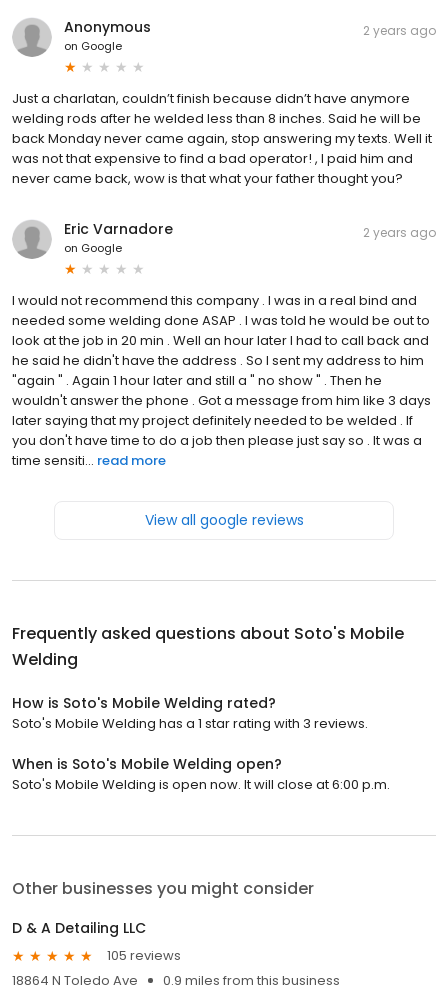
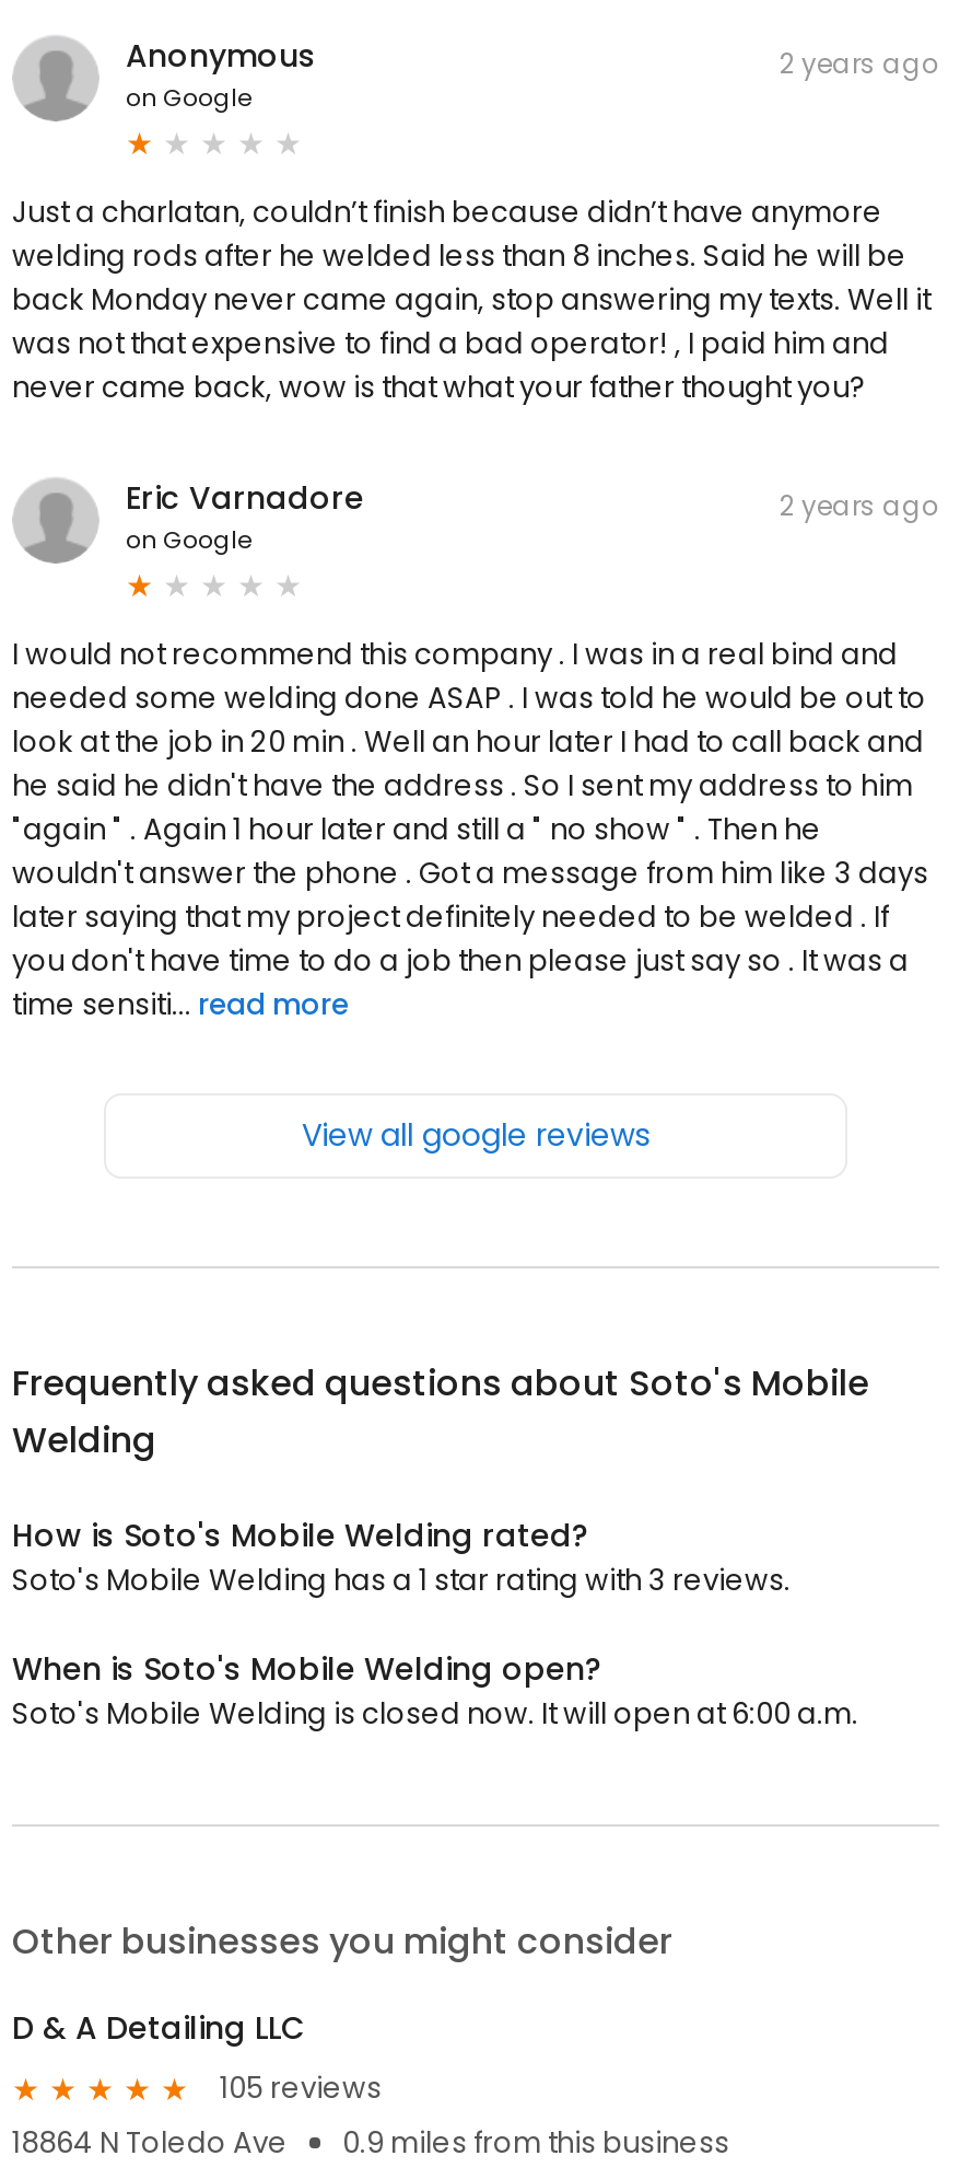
[12,775,390,794] Soto's Mobile Welding is open now. It will close at 6:00 p.m. -> [12,1693,858,1734] Soto's Mobile Welding is closed now. It will open at 6:00 a.m.

